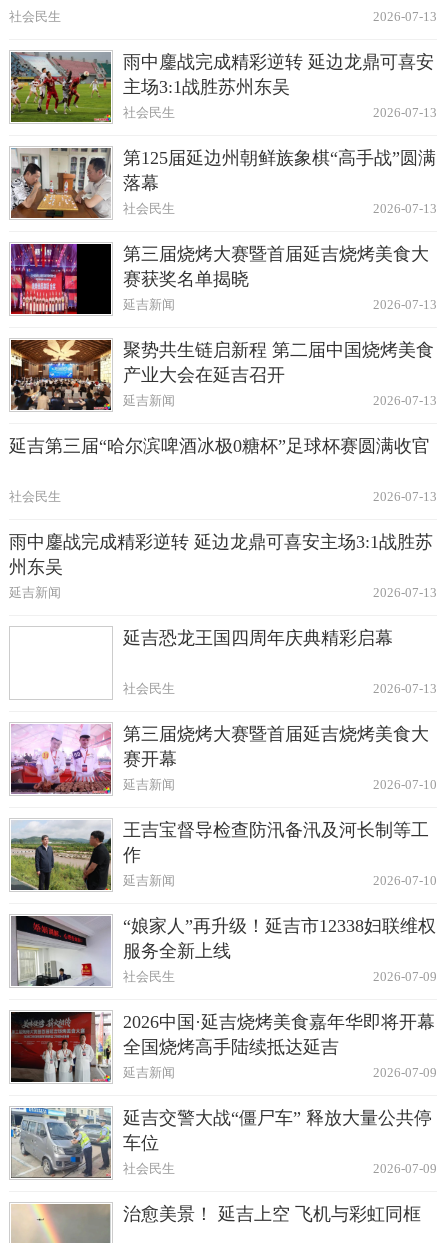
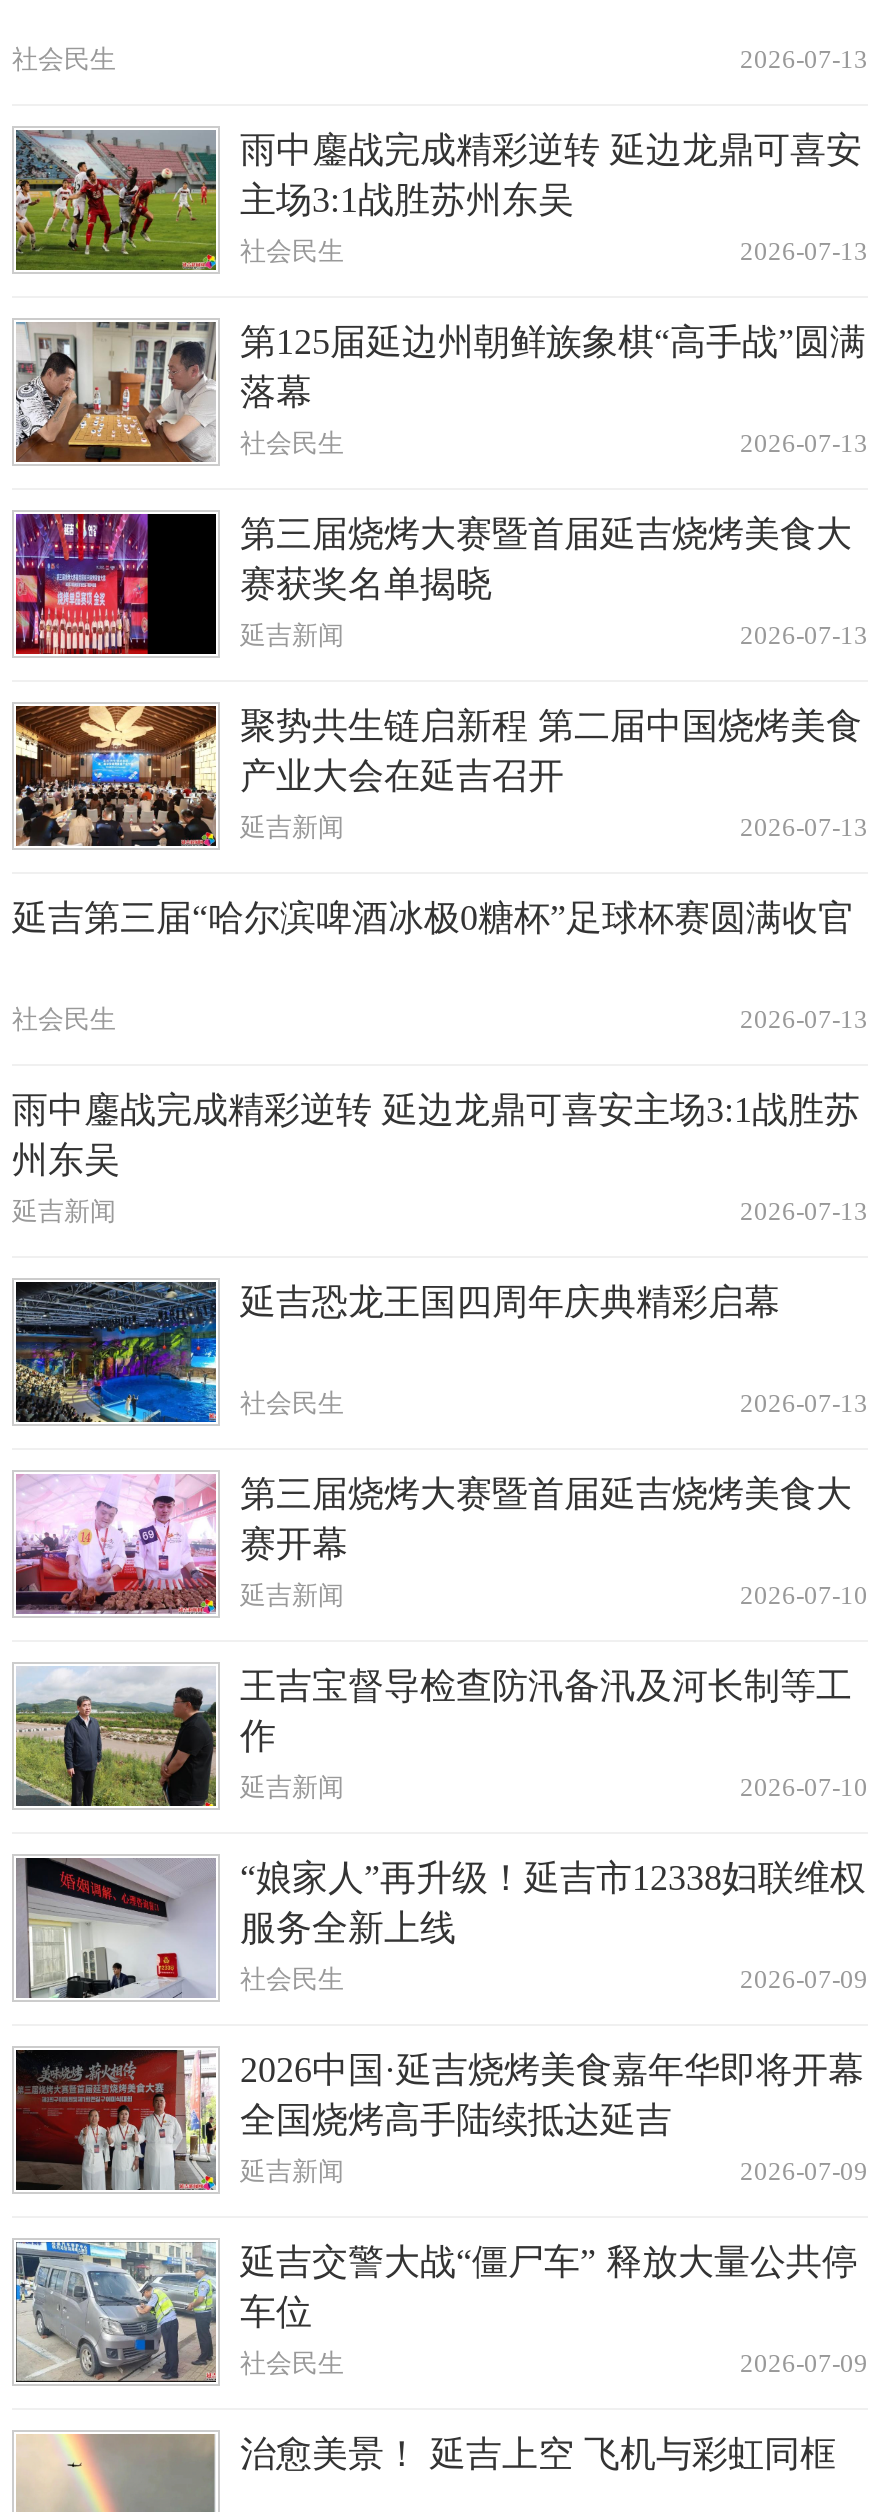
none -> [14,1280,218,1424] [image]

